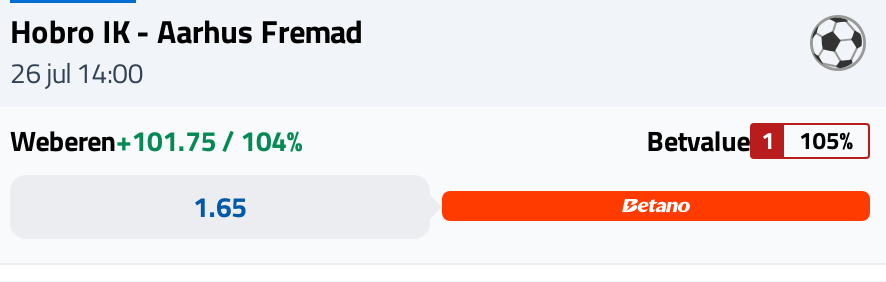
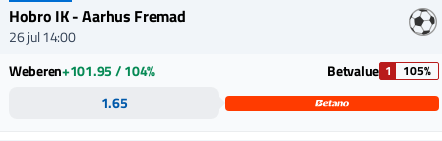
[10,120,302,162] Weberen+101.75 / 104% -> [9,60,155,81] Weberen+101.95 / 104%

